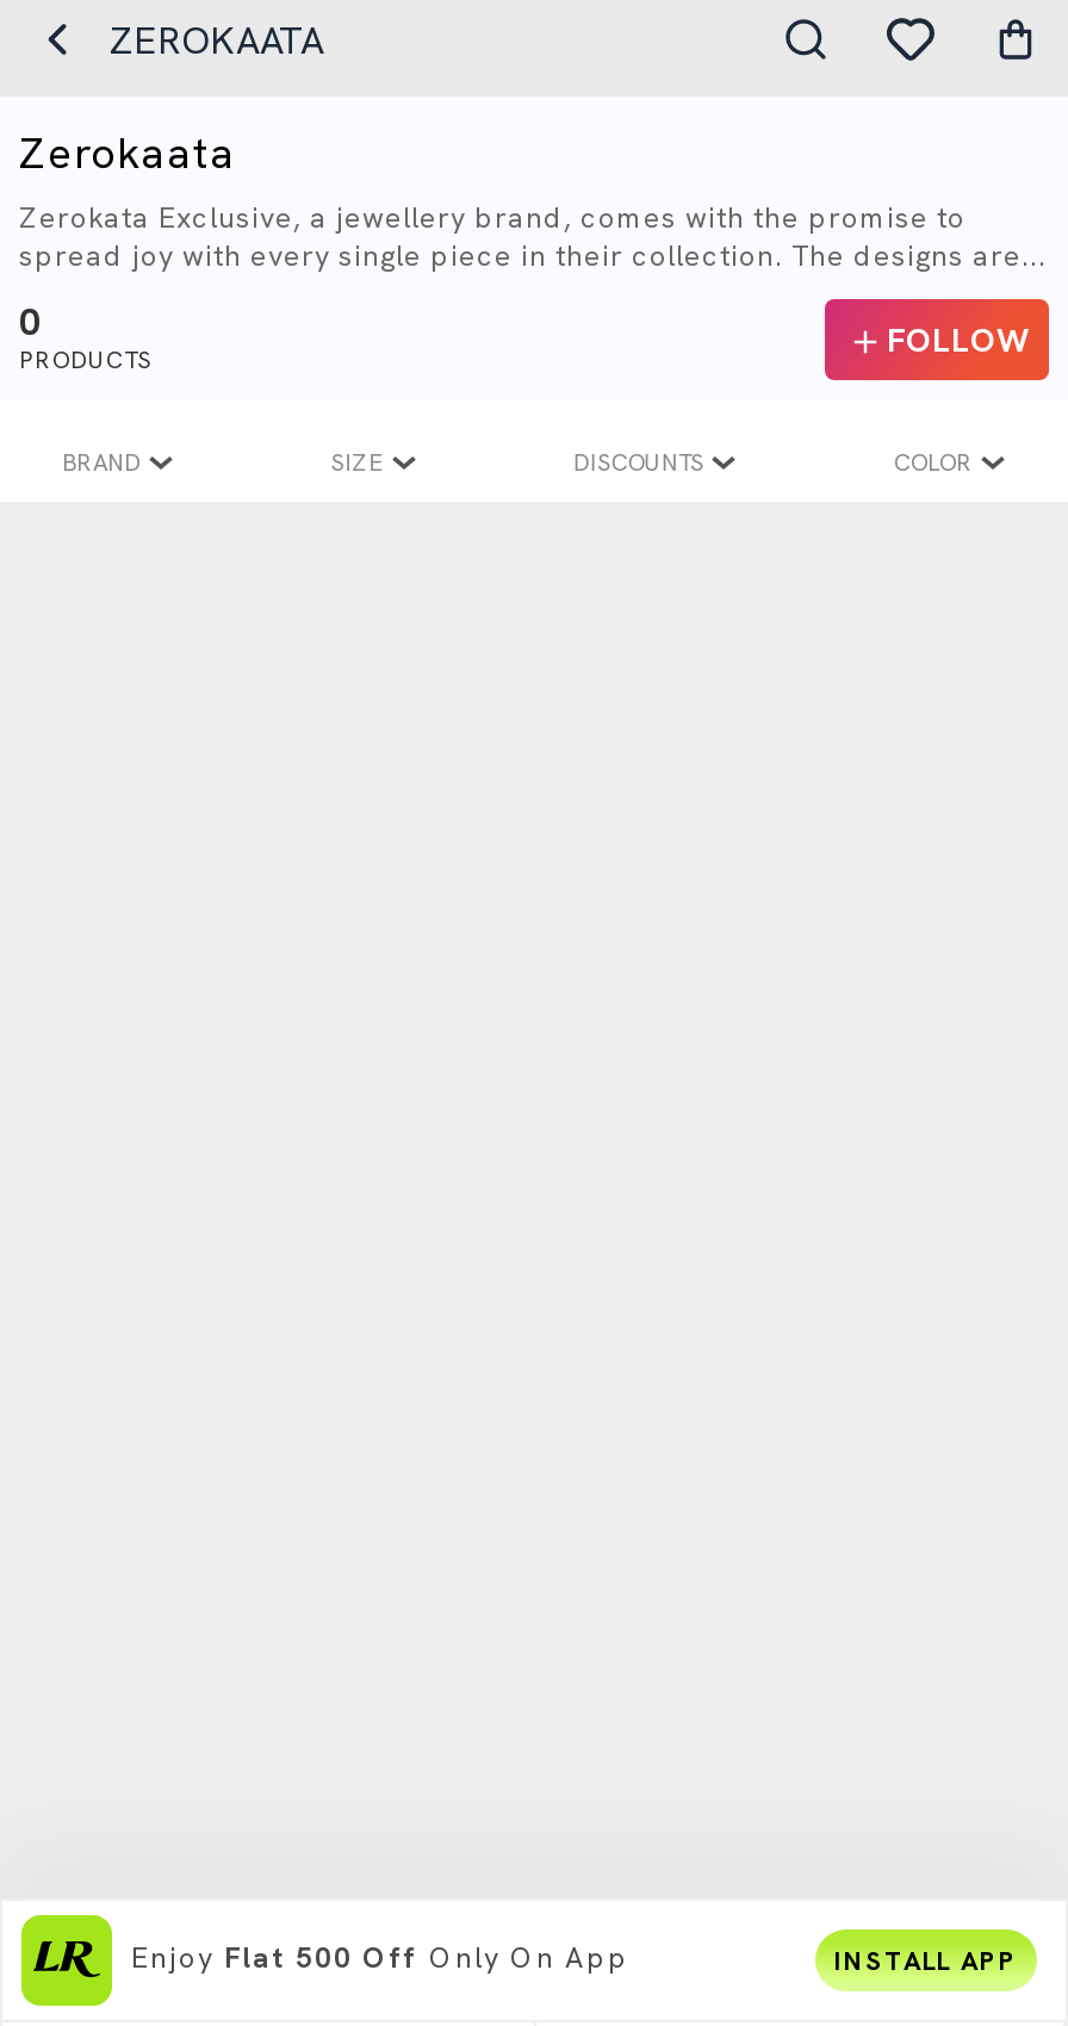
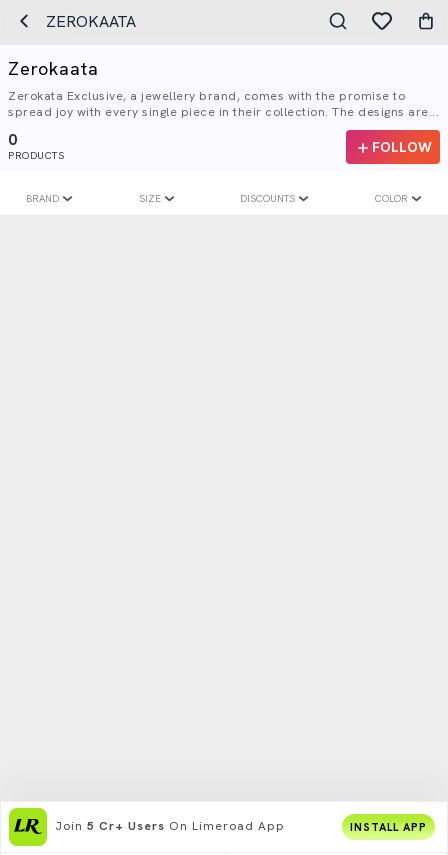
[131,1939,629,1977] Enjoy Flat 500 Off Only On App -> [55,818,285,834] Join 5 Cr+ Users On Limeroad App

